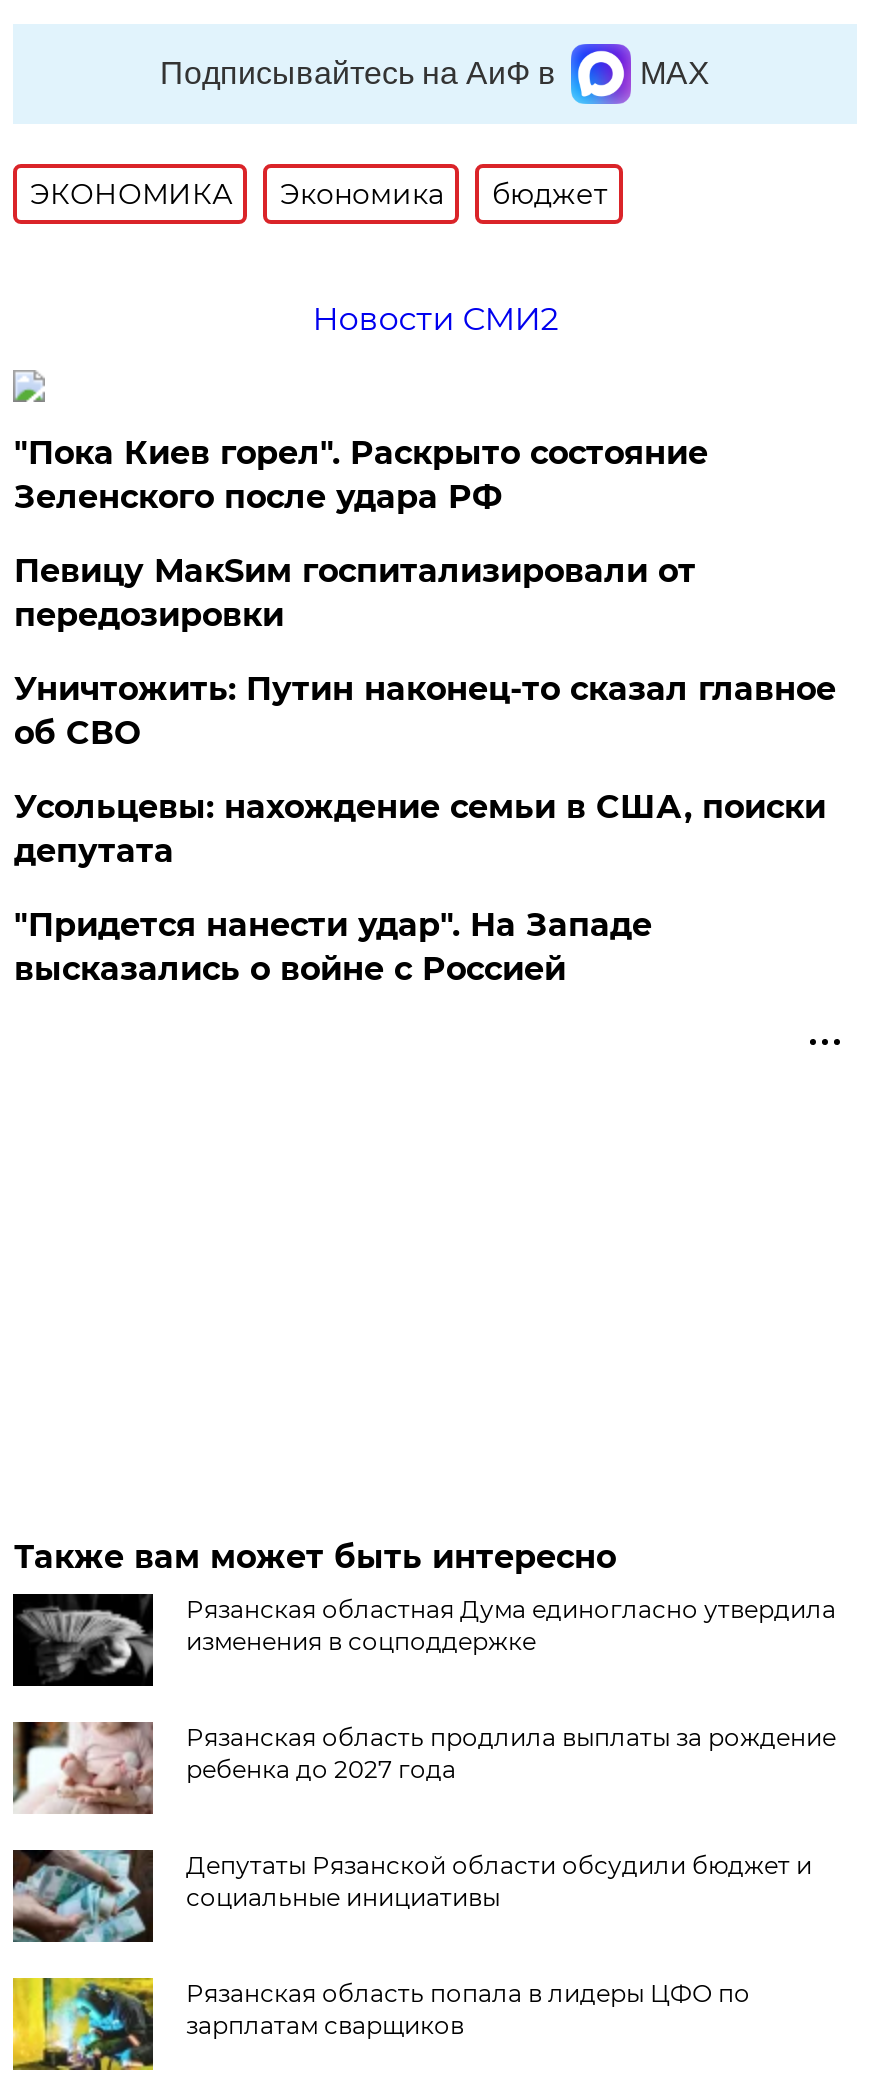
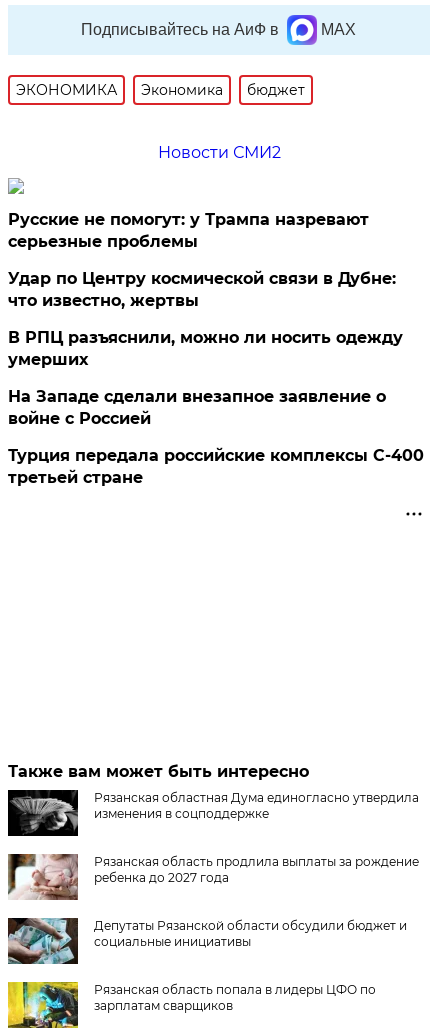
[14,434,708,516] "Пока Киев горел". Раскрыто состояние | Зеленского после удара РФ -> [8,210,369,251] Русские не помогут: у Трампа назревают | серьезные проблемы
[14,552,696,634] Певицу МакSим госпитализировали от | передозировки -> [8,269,396,310] Удар по Центру космической связи в Дубне: | что известно, жертвы
[14,670,836,752] Уничтожить: Путин наконец-то сказал главное | об СВО -> [8,328,403,369] В РПЦ разъяснили, можно ли носить одежду | умерших
[14,788,826,870] Усольцевы: нахождение семьи в США, поиски | депутата -> [8,387,386,428] На Западе сделали внезапное заявление о | войне с Россией
[14,906,652,988] "Придется нанести удар". На Западе | высказались о войне с Россией -> [8,446,424,487] Турция передала российские комплексы С-400 | третьей стране

